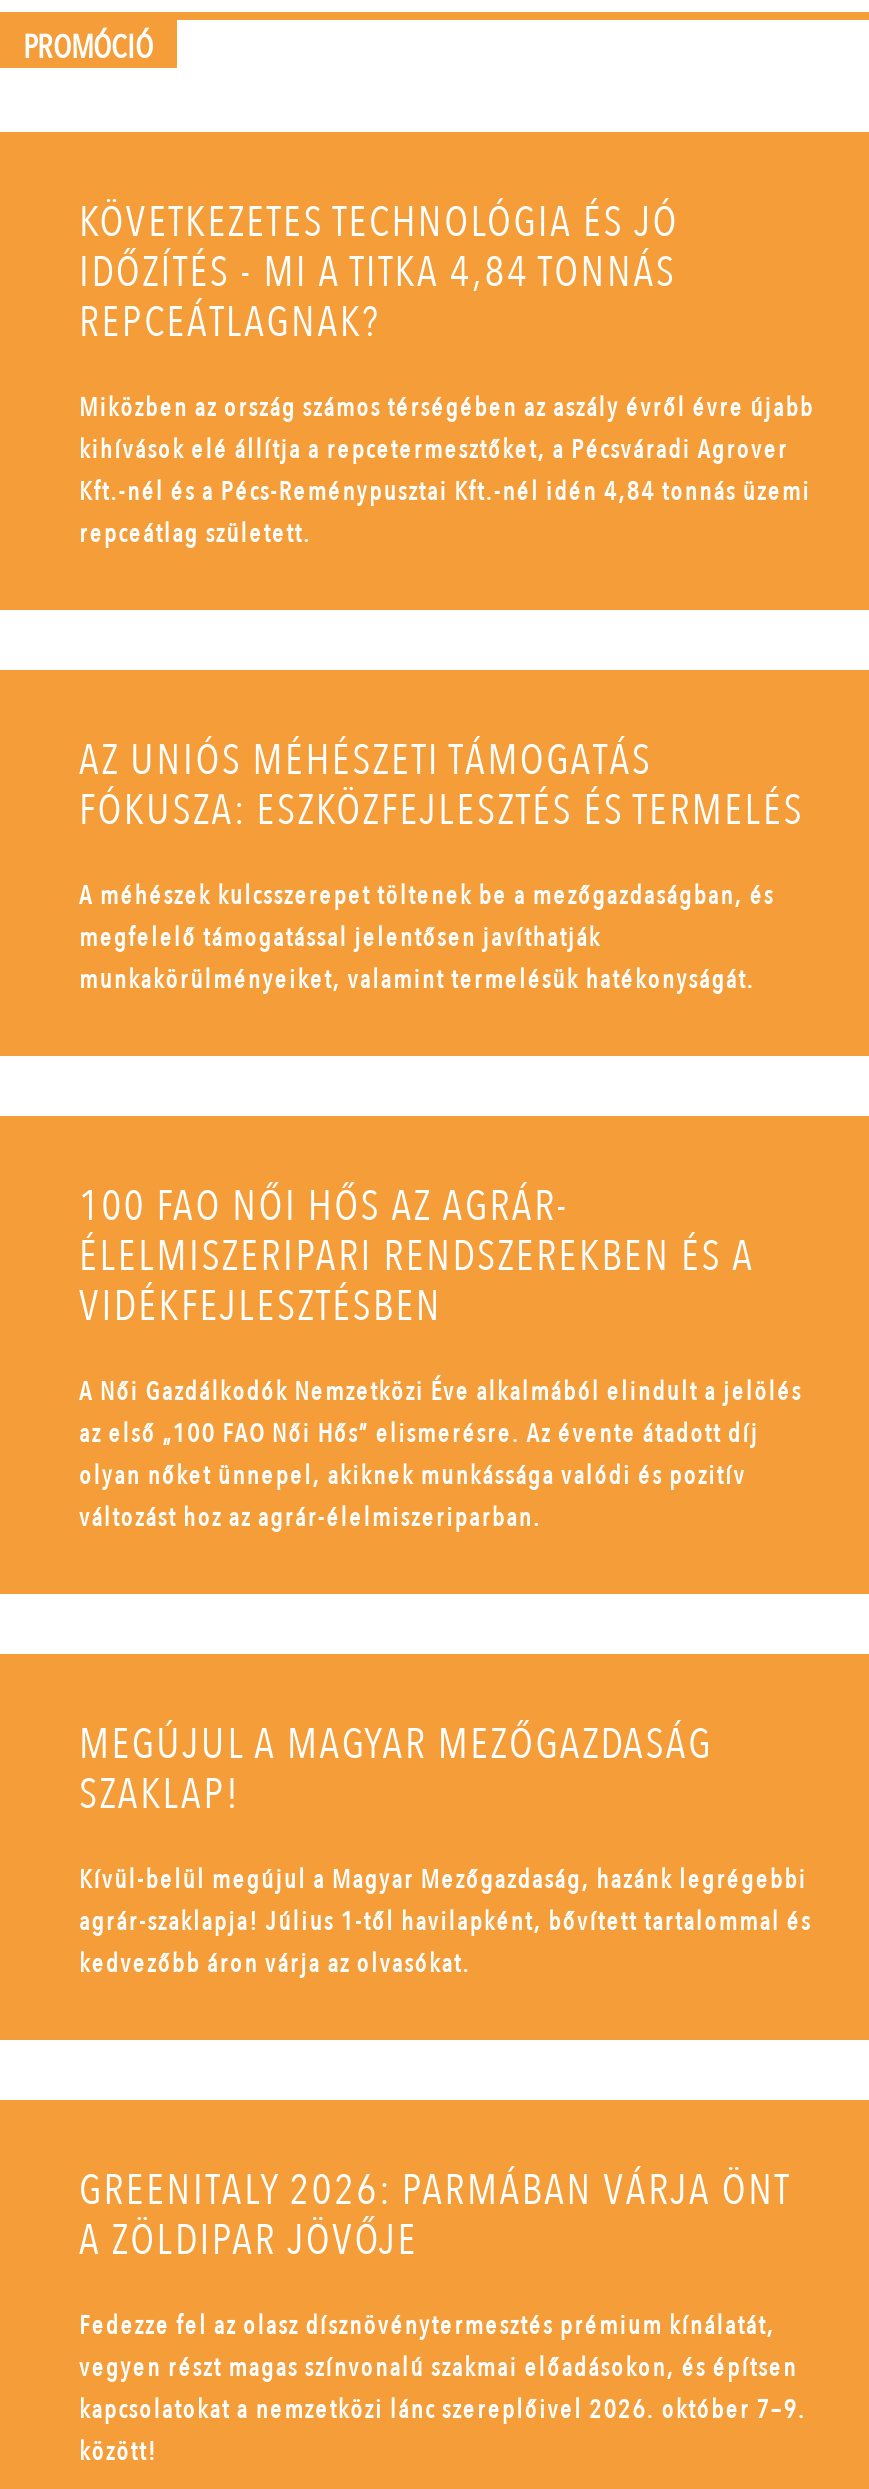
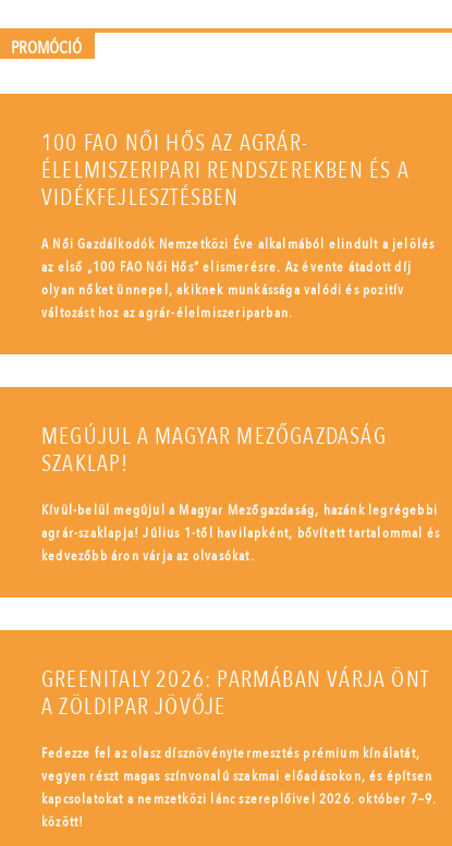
[79,195,814,553] KÖVETKEZETES TECHNOLÓGIA ÉS JÓ | IDŐZÍTÉS - MI A TITKA 4,84 TONNÁS | REPCEÁTLAGNAK? | Miközben az ország számos térségében az aszály évről évre újabb | kihívások elé állítja a repcetermesztőket, a Pécsváradi Agrover | Kft.-nél és a Pécs-Reménypusztai Kft.-nél idén 4,84 tonnás üzemi | repceátlag született. -> none
[79,733,804,999] AZ UNIÓS MÉHÉSZETI TÁMOGATÁS | FÓKUSZA: ESZKÖZFEJLESZTÉS ÉS TERMELÉS | A méhészek kulcsszerepet töltenek be a mezőgazdaságban, és | megfelelő támogatással jelentősen javíthatják | munkakörülményeiket, valamint termelésük hatékonyságát. -> none

